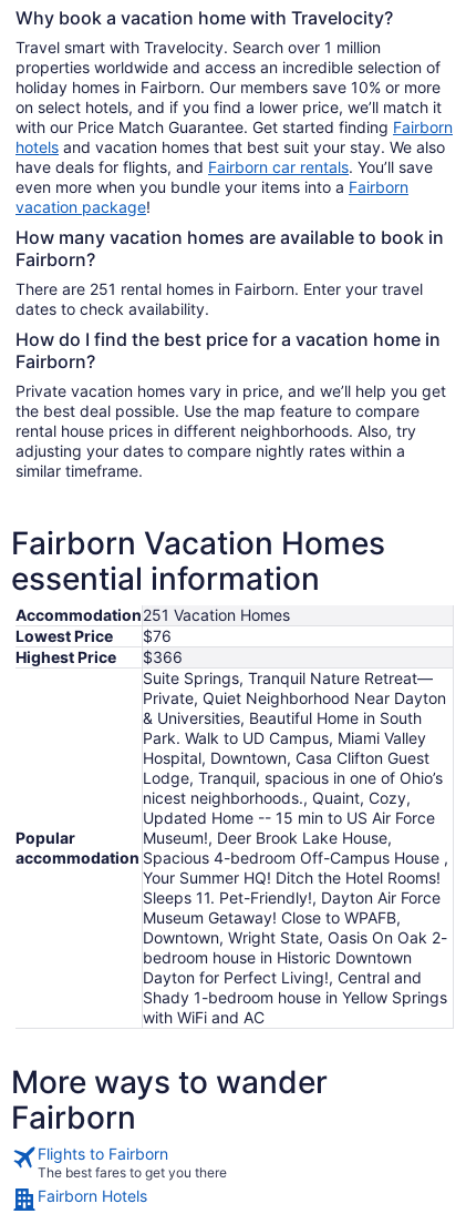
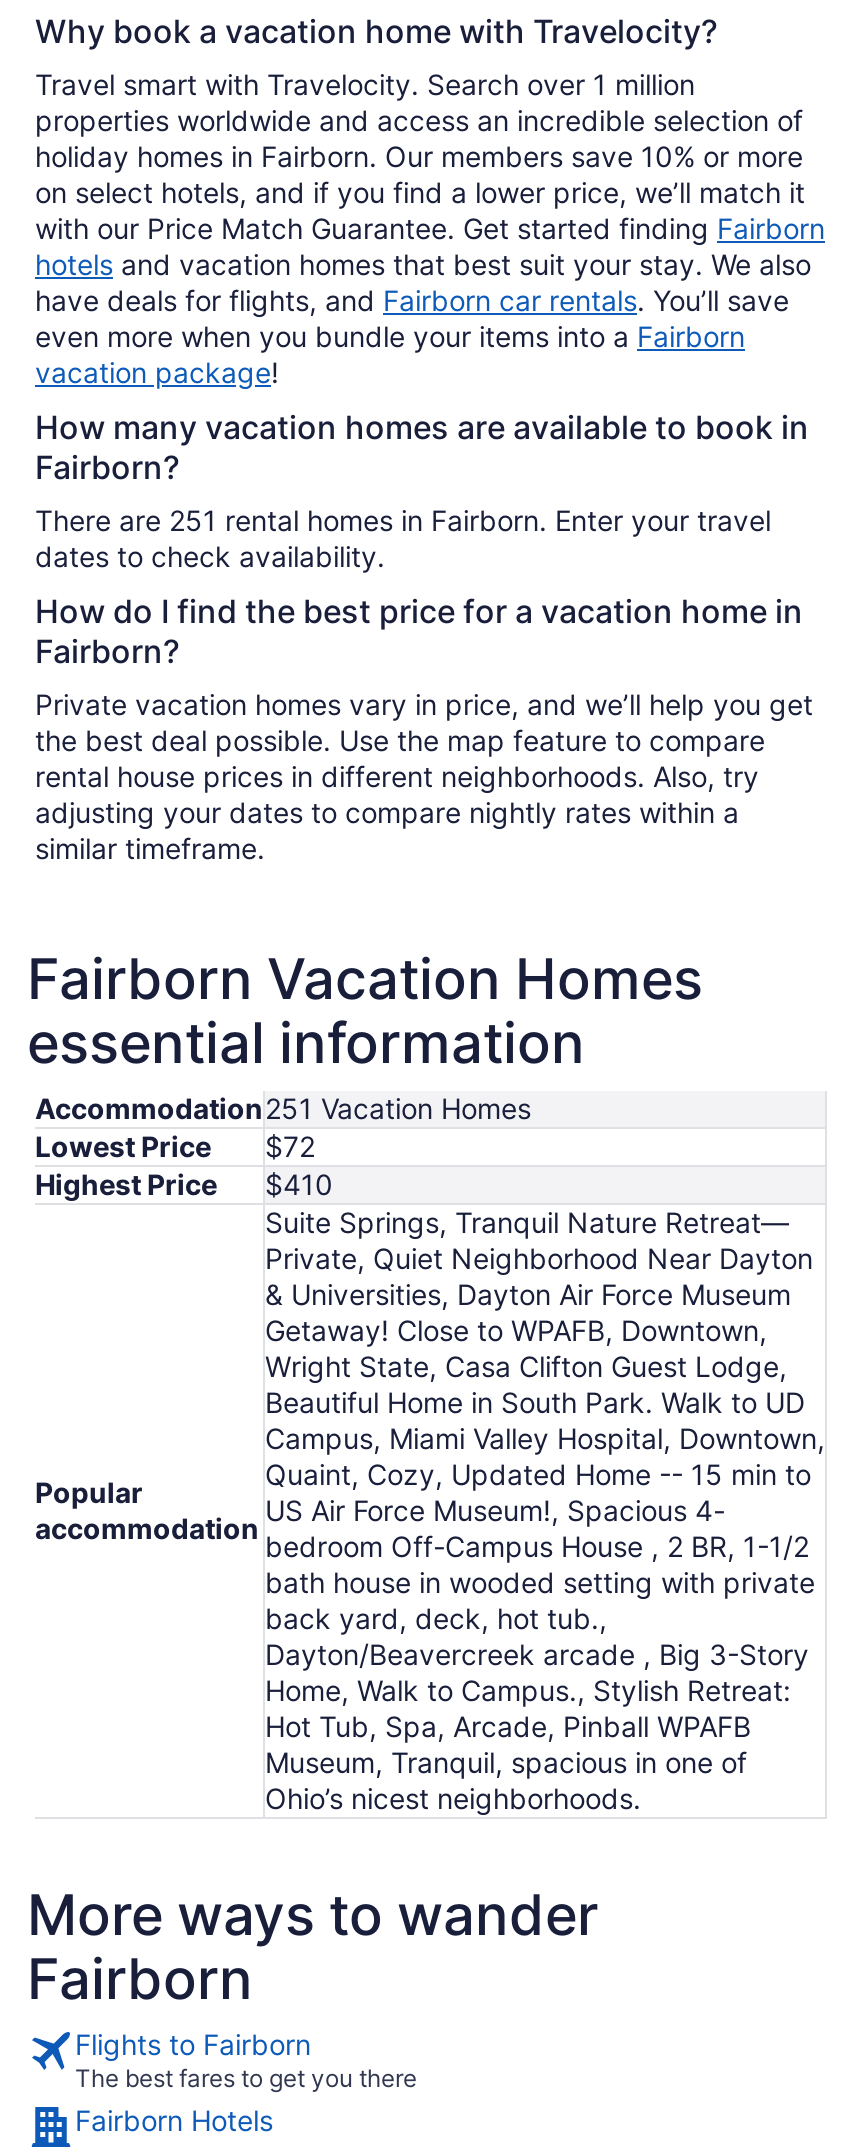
[15,626,172,645] Lowest Price $76 -> [35,1129,315,1163] Lowest Price $72
[15,647,183,666] Highest Price $366 -> [35,1167,333,1201] Highest Price $410
[143,708,448,1027] & Universities, Beautiful Home in South | Park. Walk to UD Campus, Miami Valley | Hospital, Downtown, Casa Clifton Guest | Lodge, Tranquil, spacious in one of Ohio’s | nicest neighborhoods., Quaint, Cozy, | Updated Home -- 15 min to US Air Force | Museum!, Deer Brook Lake House, | Spacious 4-bedroom Off-Campus House , | Your Summer HQ! Ditch the Hotel Rooms! | Sleeps 11. Pet-Friendly!, Dayton Air Force | Museum Getaway! Close to WPAFB, | Downtown, Wright State, Oasis On Oak 2- | bedroom house in Historic Downtown | Dayton for Perfect Living!, Central and | Shady 1-bedroom house in Yellow Springs | with WiFi and AC -> [265,1277,825,1815] & Universities, Dayton Air Force Museum | Getaway! Close to WPAFB, Downtown, | Wright State, Casa Clifton Guest Lodge, | Beautiful Home in South Park. Walk to UD | Campus, Miami Valley Hospital, Downtown, | Quaint, Cozy, Updated Home -- 15 min to | US Air Force Museum!, Spacious 4- | bedroom Off-Campus House , 2 BR, 1-1/2 | bath house in wooded setting with private | back yard, deck, hot tub., | Dayton/Beavercreek arcade , Big 3-Story | Home, Walk to Campus., Stylish Retreat: | Hot Tub, Spa, Arcade, Pinball WPAFB | Museum, Tranquil, spacious in one of | Ohio’s nicest neighborhoods.

